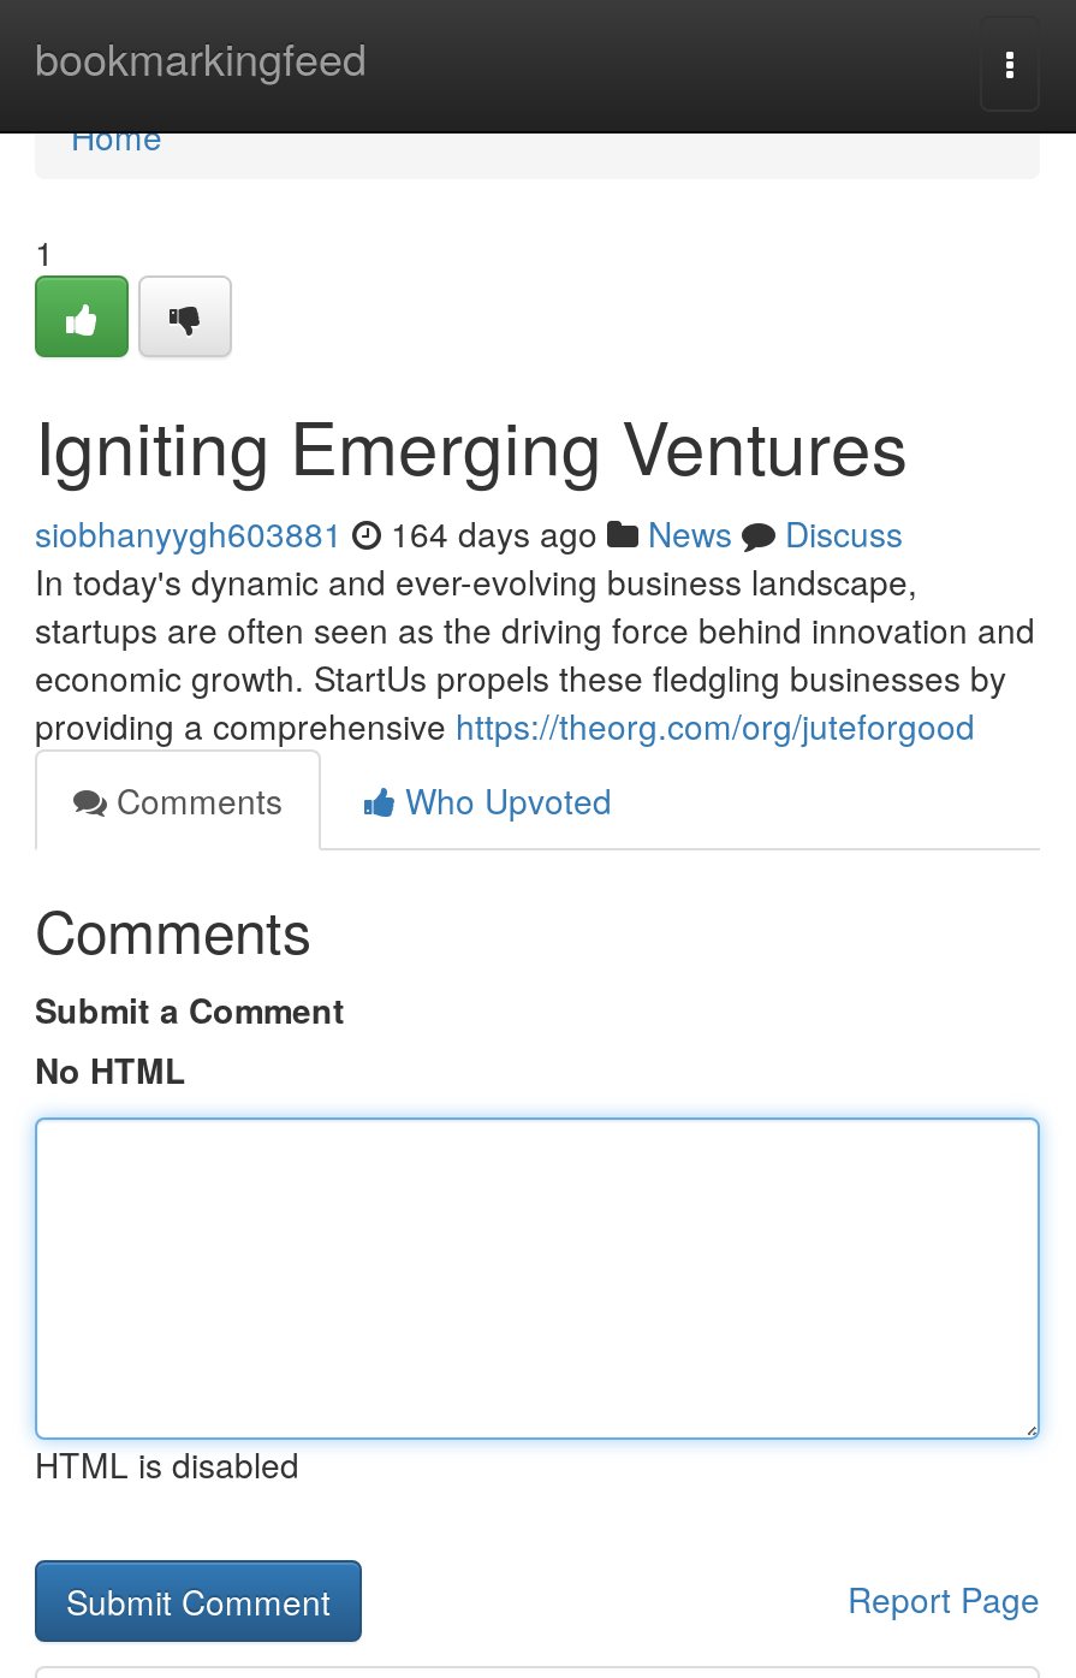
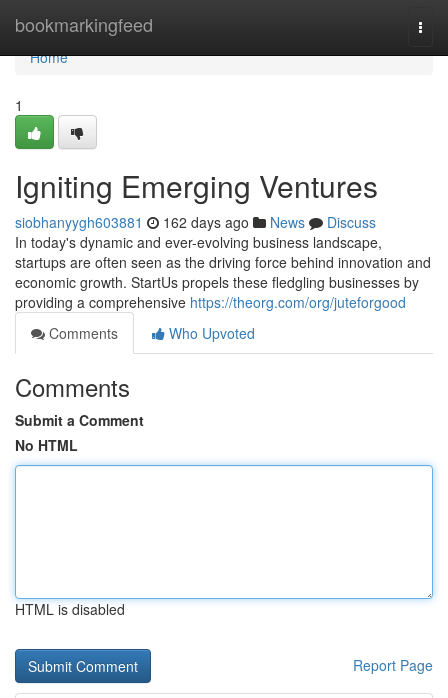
[35,509,903,557] siobhanyygh603881 164 days ago News Discuss -> [15,212,376,232] siobhanyygh603881 162 days ago News Discuss

